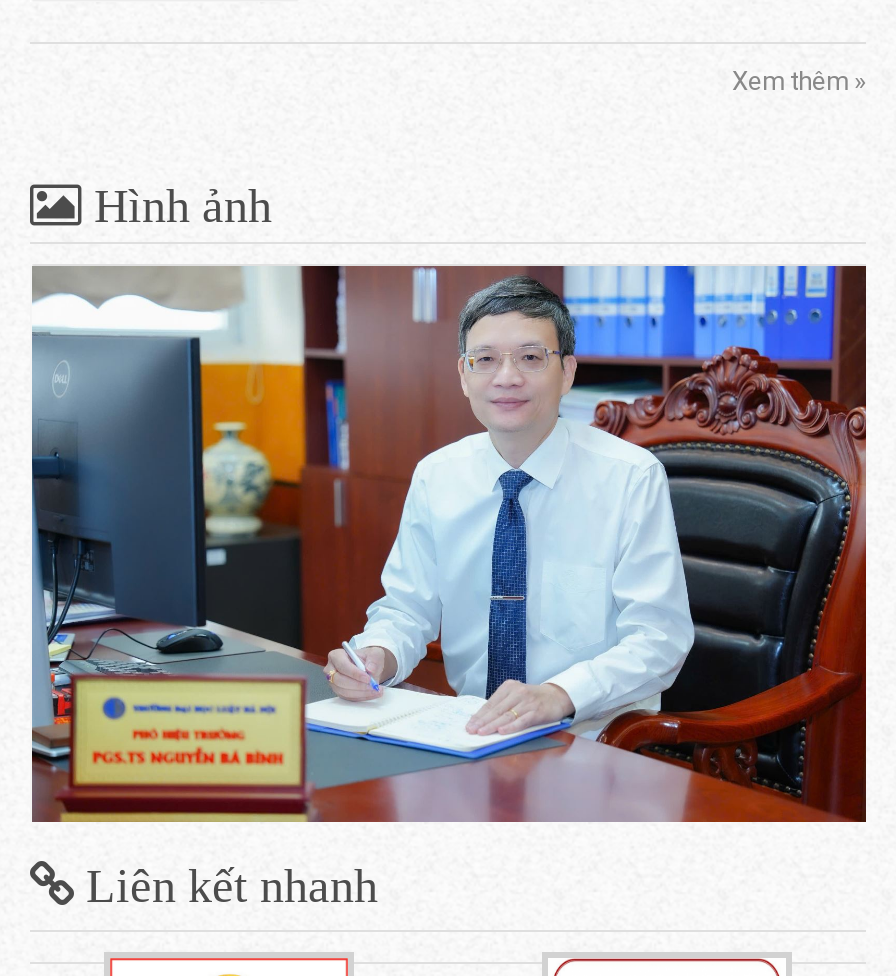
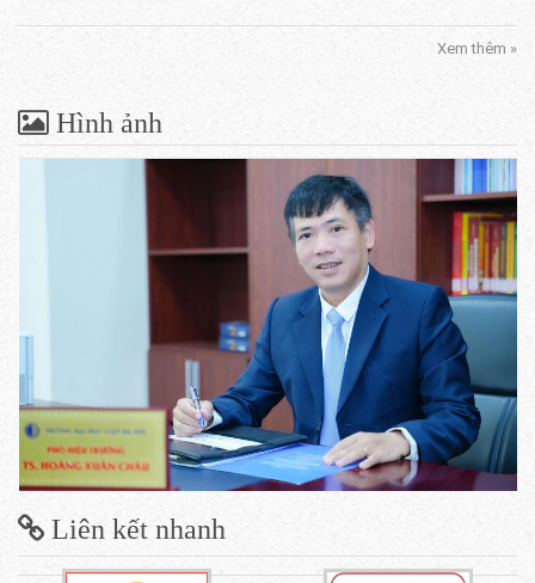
[30,264,868,824] [image] -> [18,158,518,492] [image]

